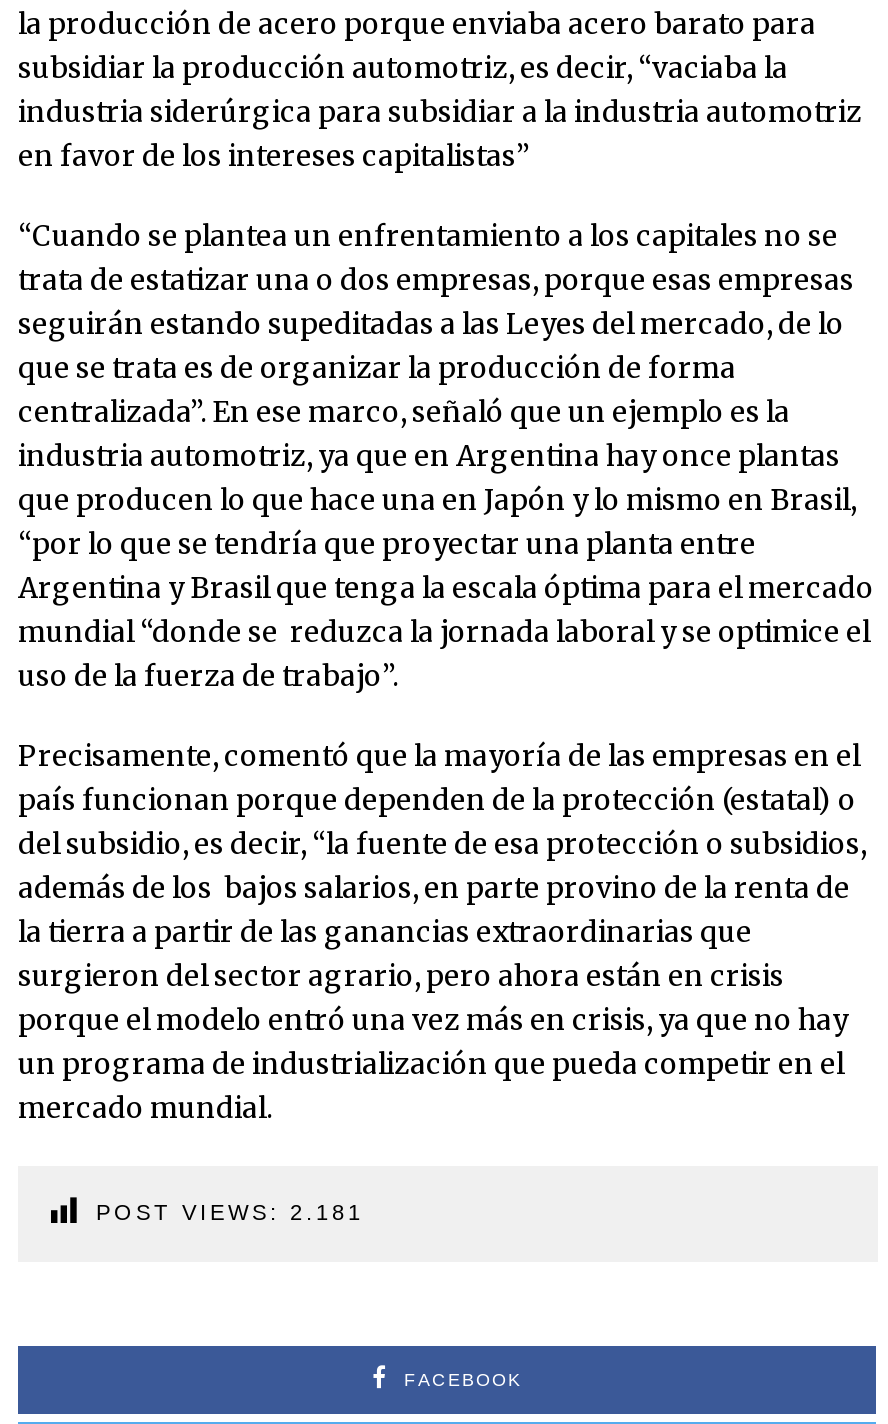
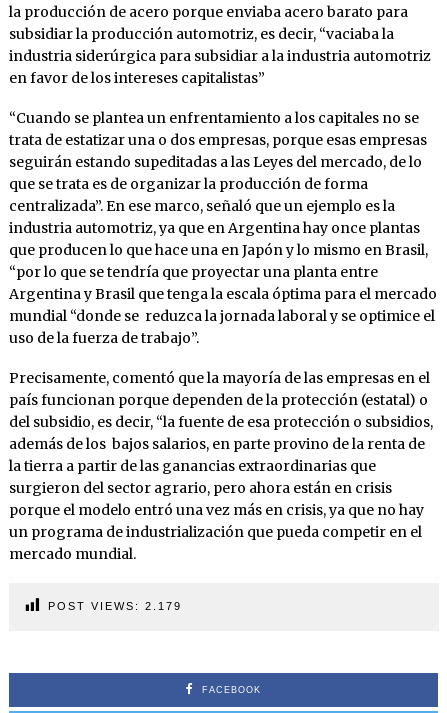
[96,1201,364,1225] POST VIEWS: 2.181 -> [48,600,182,612] POST VIEWS: 2.179

